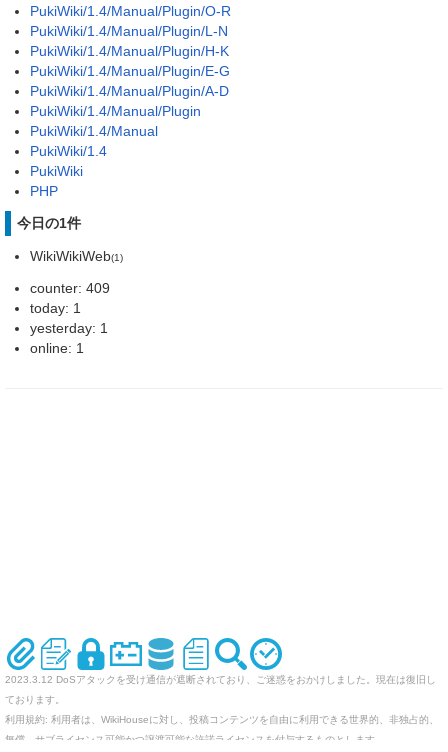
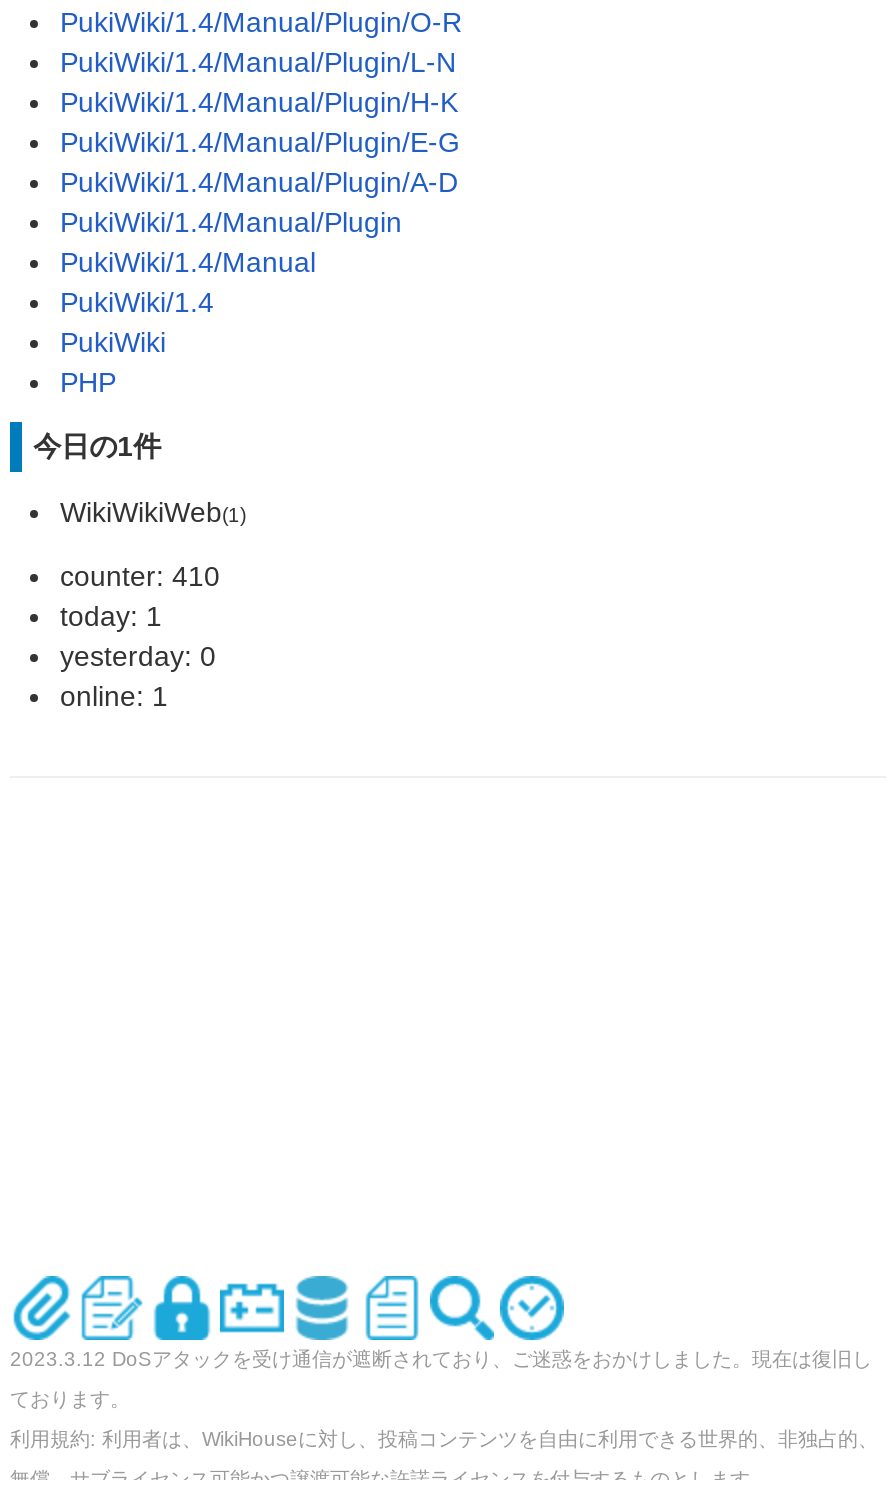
[30,280,110,296] counter: 409 -> [60,560,220,592] counter: 410
[30,320,108,336] yesterday: 1 -> [60,640,216,672] yesterday: 0

